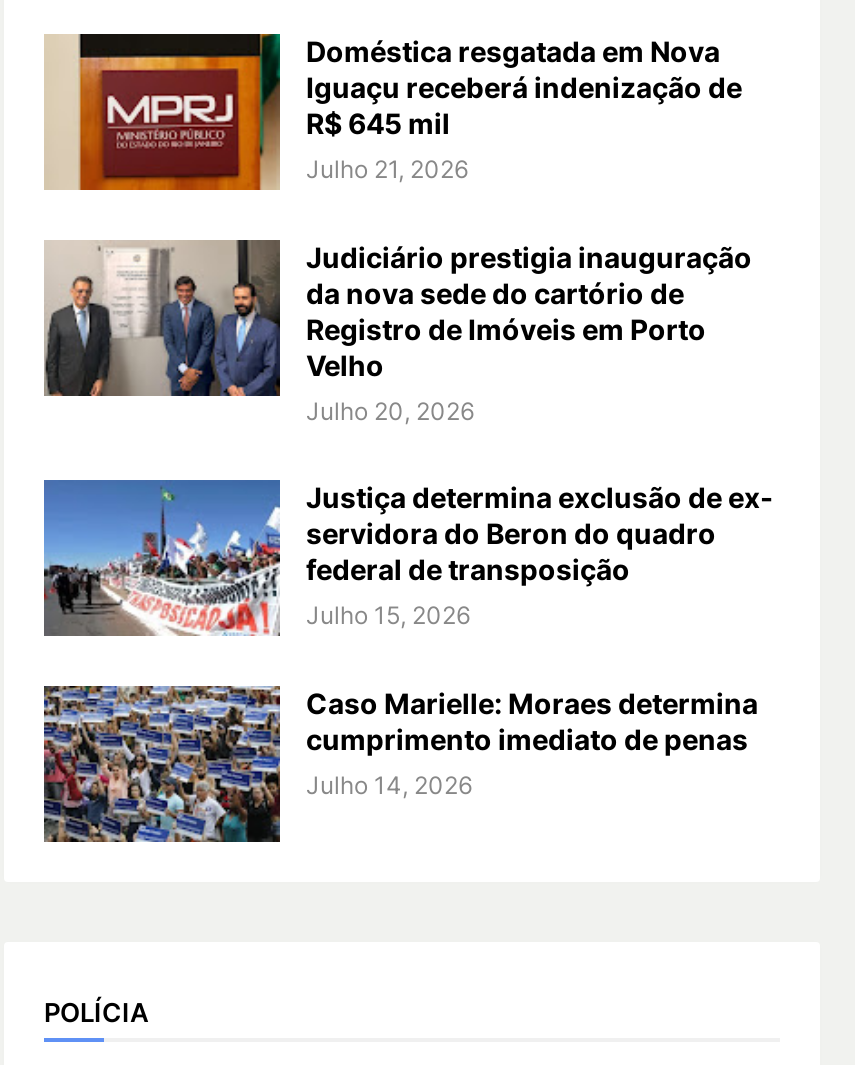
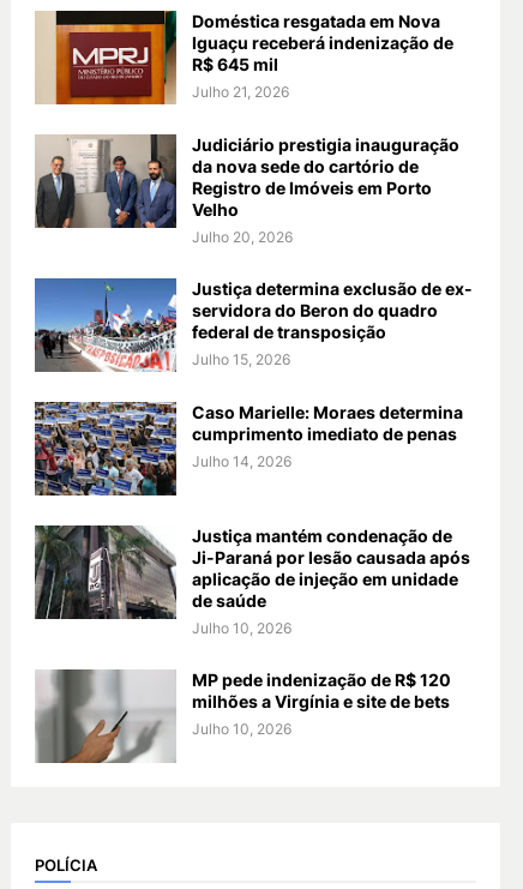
none -> [34,524,470,738] [image] | Justiça mantém condenação de | Ji-Paraná por lesão causada após | aplicação de injeção em unidade | de saúde | Julho 10, 2026 | MP pede indenização de R$ 120 | milhões a Virgínia e site de bets | Julho 10, 2026
none -> [35,669,175,764] [image]

